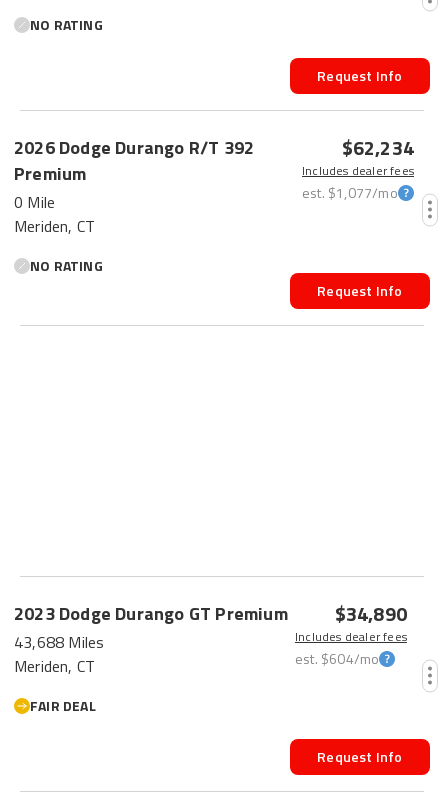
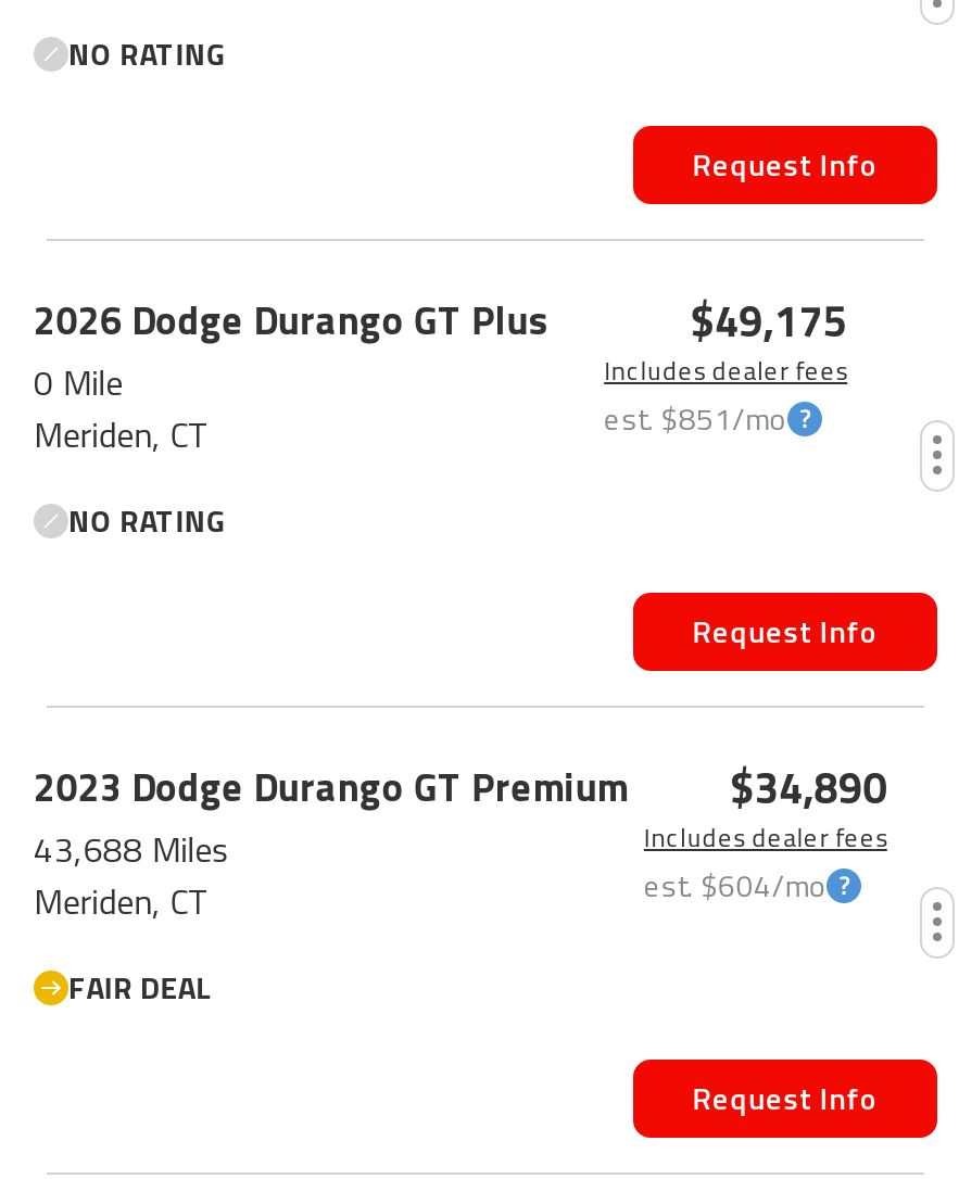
[14,134,254,187] 2026 Dodge Durango R/T 392 | Premium -> [34,291,549,350] 2026 Dodge Durango GT Plus
[342,132,414,163] $62,234 -> [690,287,847,354] $49,175
[302,181,398,202] est. $1,077/mo -> [604,394,787,440] est. $851/mo

